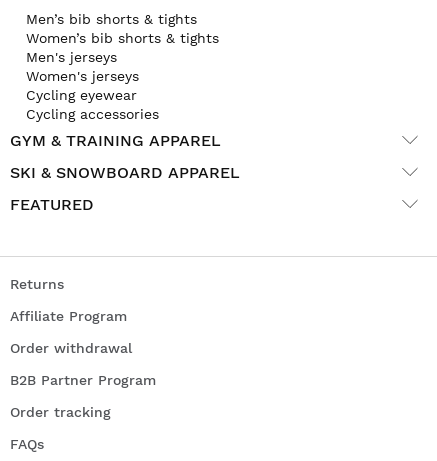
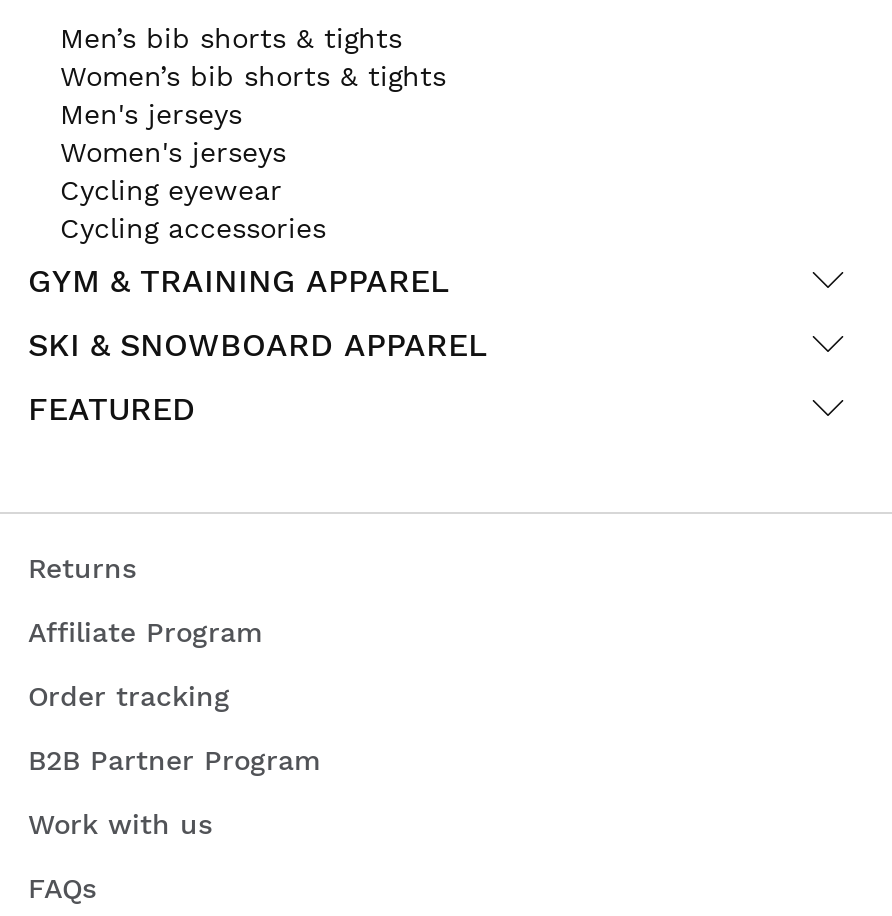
[10,340,132,356] Order withdrawal -> none
none -> [28,808,212,840] Work with us
moved [10,404,111,420] -> [28,680,230,712]: Order tracking

